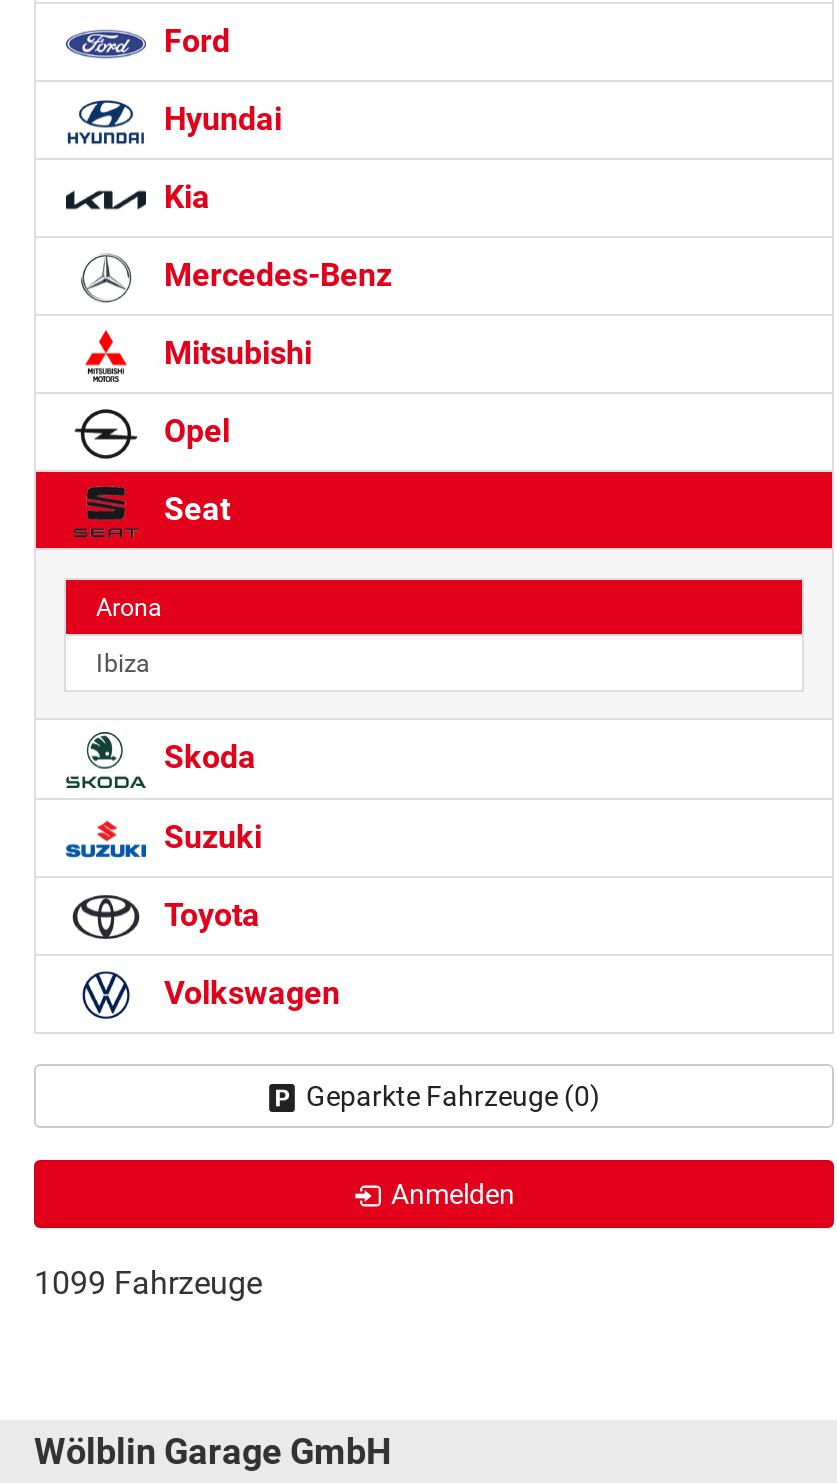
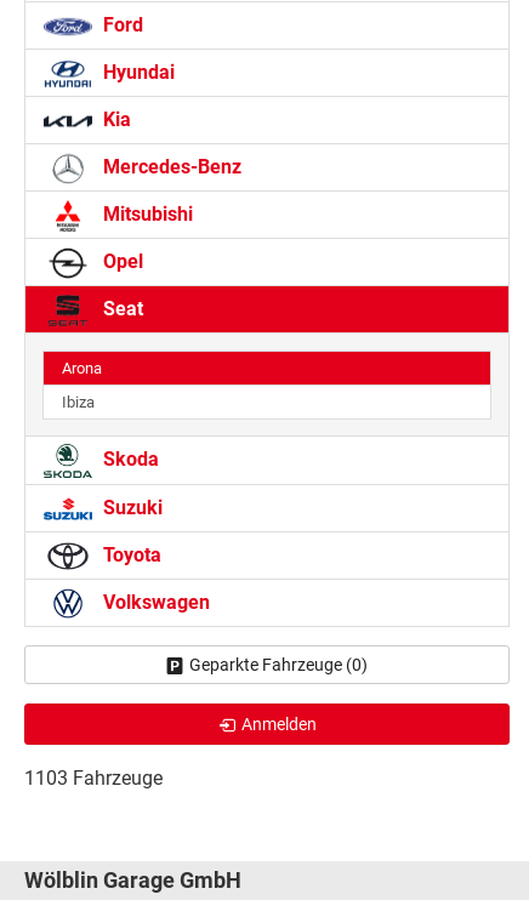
[34,1264,262,1302] 1099 Fahrzeuge -> [24,766,163,790] 1103 Fahrzeuge

